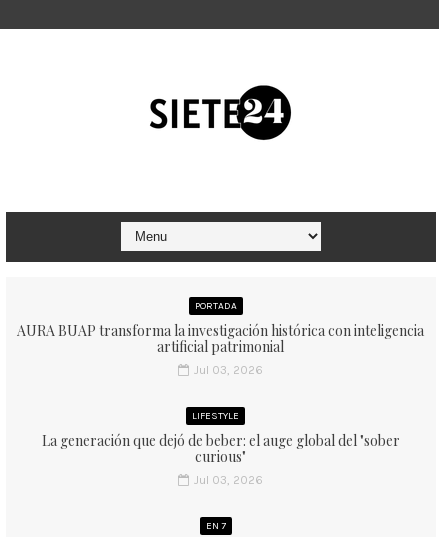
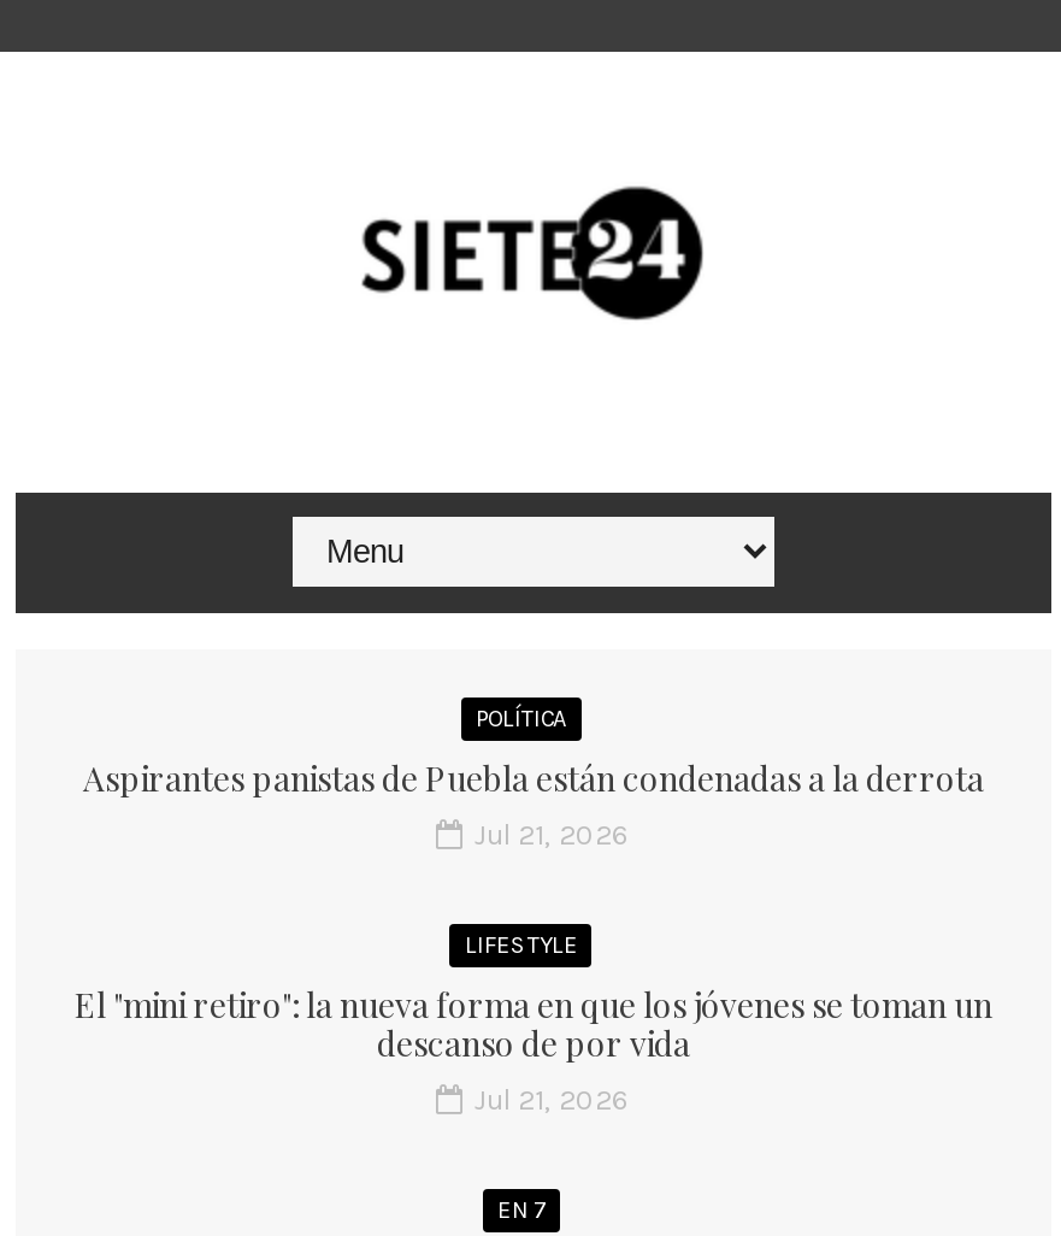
[195,300,237,312] PORTADA -> [476,705,567,734] POLÍTICA
[17,321,424,377] AURA BUAP transforma la investigación histórica con inteligencia | artificial patrimonial | Jul 03, 2026 -> [83,755,984,852] Aspirantes panistas de Puebla están condenadas a la derrota | Jul 21, 2026
[42,431,400,487] La generación que dejó de beber: el auge global del "sober | curious" | Jul 03, 2026 -> [75,982,992,1117] El "mini retiro": la nueva forma en que los jóvenes se toman un | descanso de por vida | Jul 21, 2026

